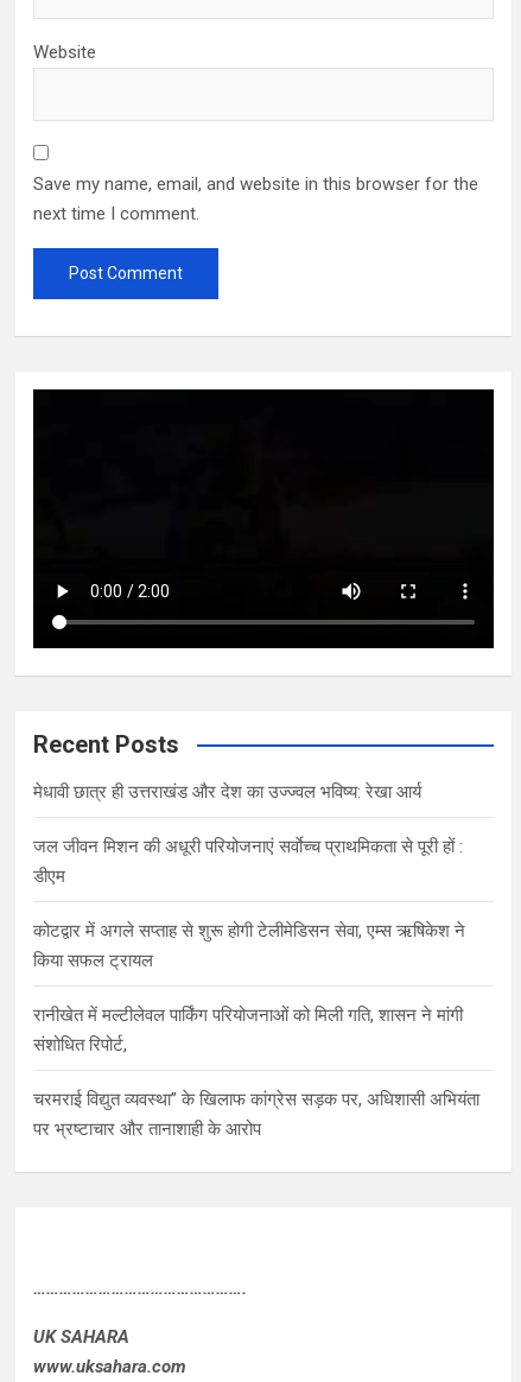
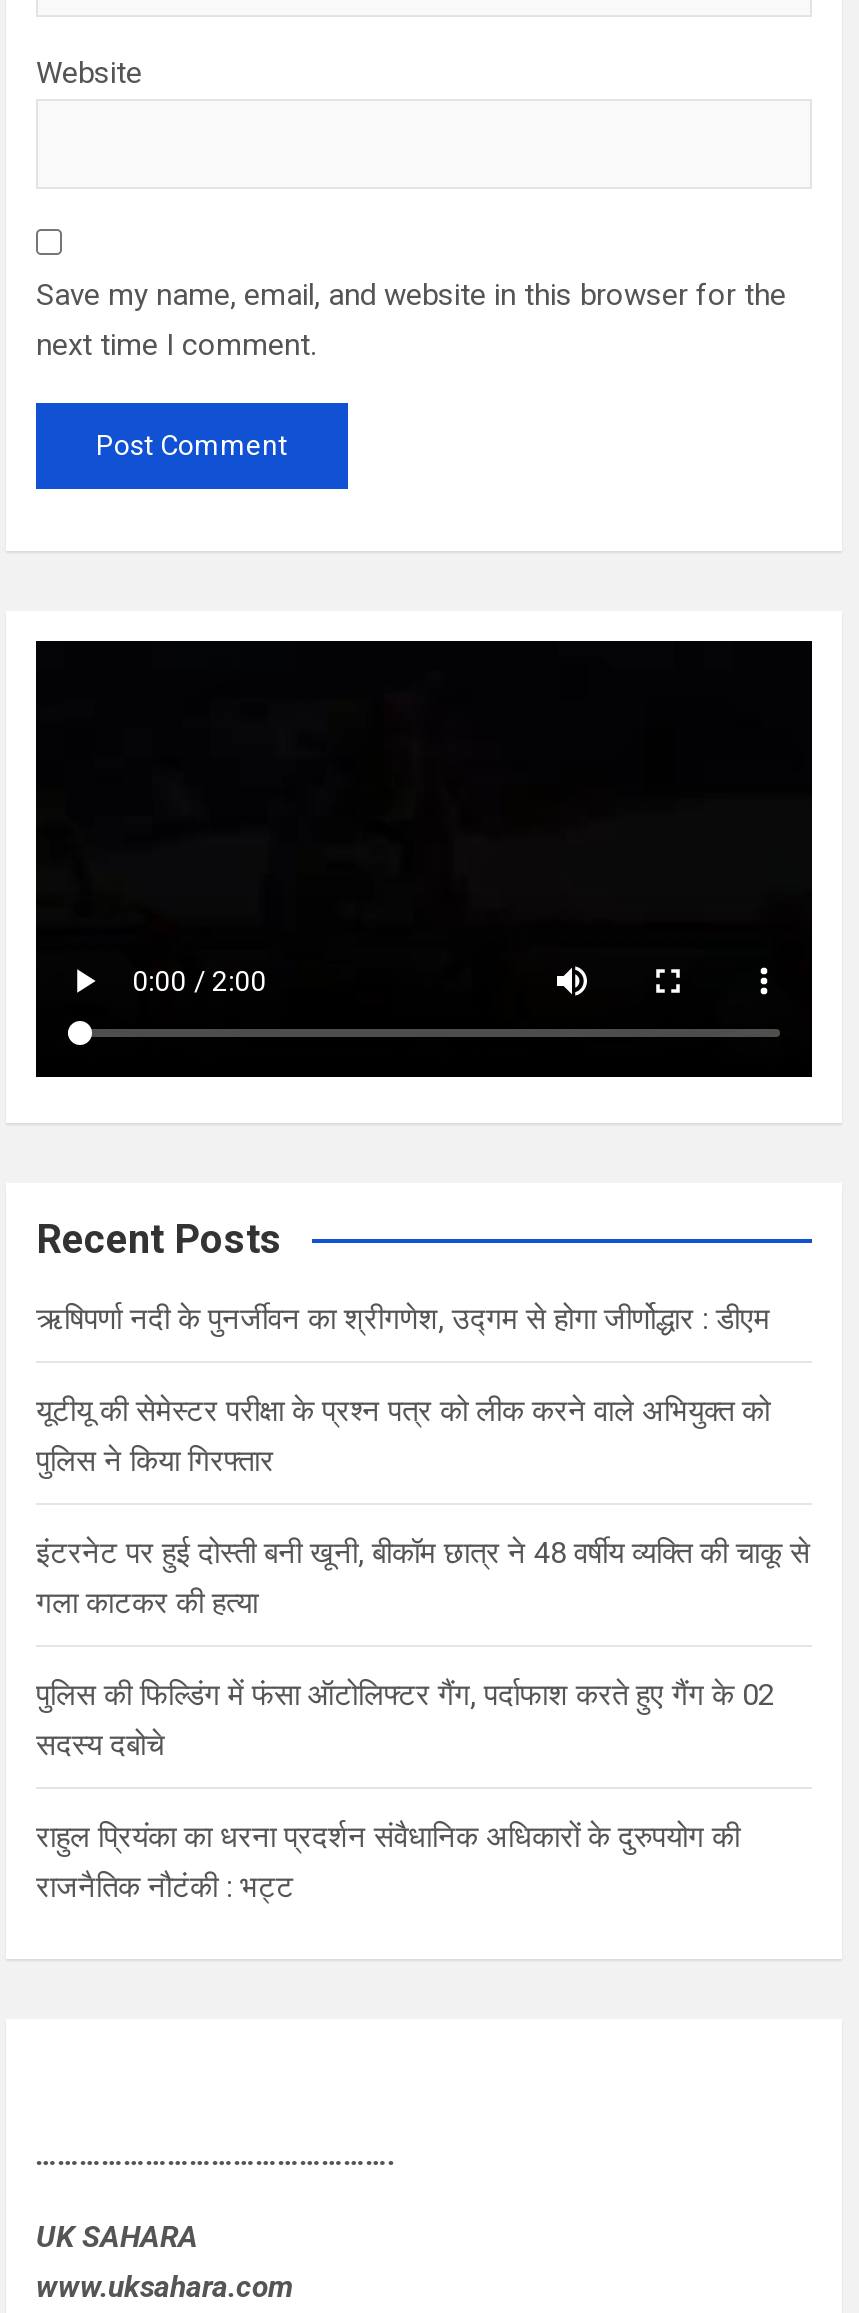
[33,781,421,803] मेधावी छात्र ही उत्तराखंड और देश का उज्ज्वल भविष्य: रेखा आर्य -> [36,1301,770,1337] ऋषिपर्णा नदी के पुनर्जीवन का श्रीगणेश, उद्गम से होगा जीर्णोद्धार : डीएम
[33,836,463,887] जल जीवन मिशन की अधूरी परियोजनाएं सर्वाेच्च प्राथमिकता से पूरी हों : | डीएम -> [36,1393,770,1479] यूटीयू की सेमेस्टर परीक्षा के प्रश्न पत्र को लीक करने वाले अभियुक्त को | पुलिस ने किया गिरफ्तार
[33,920,465,971] कोटद्वार में अगले सप्ताह से शुरू होगी टेलीमेडिसन सेवा, एम्स ऋषिकेश ने | किया सफल ट्रायल -> [36,1535,810,1621] इंटरनेट पर हुई दोस्ती बनी खूनी, बीकॉम छात्र ने 48 वर्षीय व्यक्ति की चाकू से | गला काटकर की हत्या
[33,1005,463,1056] रानीखेत में मल्टीलेवल पार्किंग परियोजनाओं को मिली गति, शासन ने मांगी | संशोधित रिपोर्ट, -> [36,1677,774,1763] पुलिस की फिल्डिंग में फंसा ऑटोलिफ्टर गैंग, पर्दाफाश करते हुए गैंग के 02 | सदस्य दबोचे
[33,1089,479,1140] चरमराई विद्युत व्यवस्था” के खिलाफ कांग्रेस सड़क पर, अधिशासी अभियंता | पर भ्रष्टाचार और तानाशाही के आरोप -> [36,1819,740,1905] राहुल प्रियंका का धरना प्रदर्शन संवैधानिक अधिकारों के दुरुपयोग की | राजनैतिक नौटंकी : भट्ट

